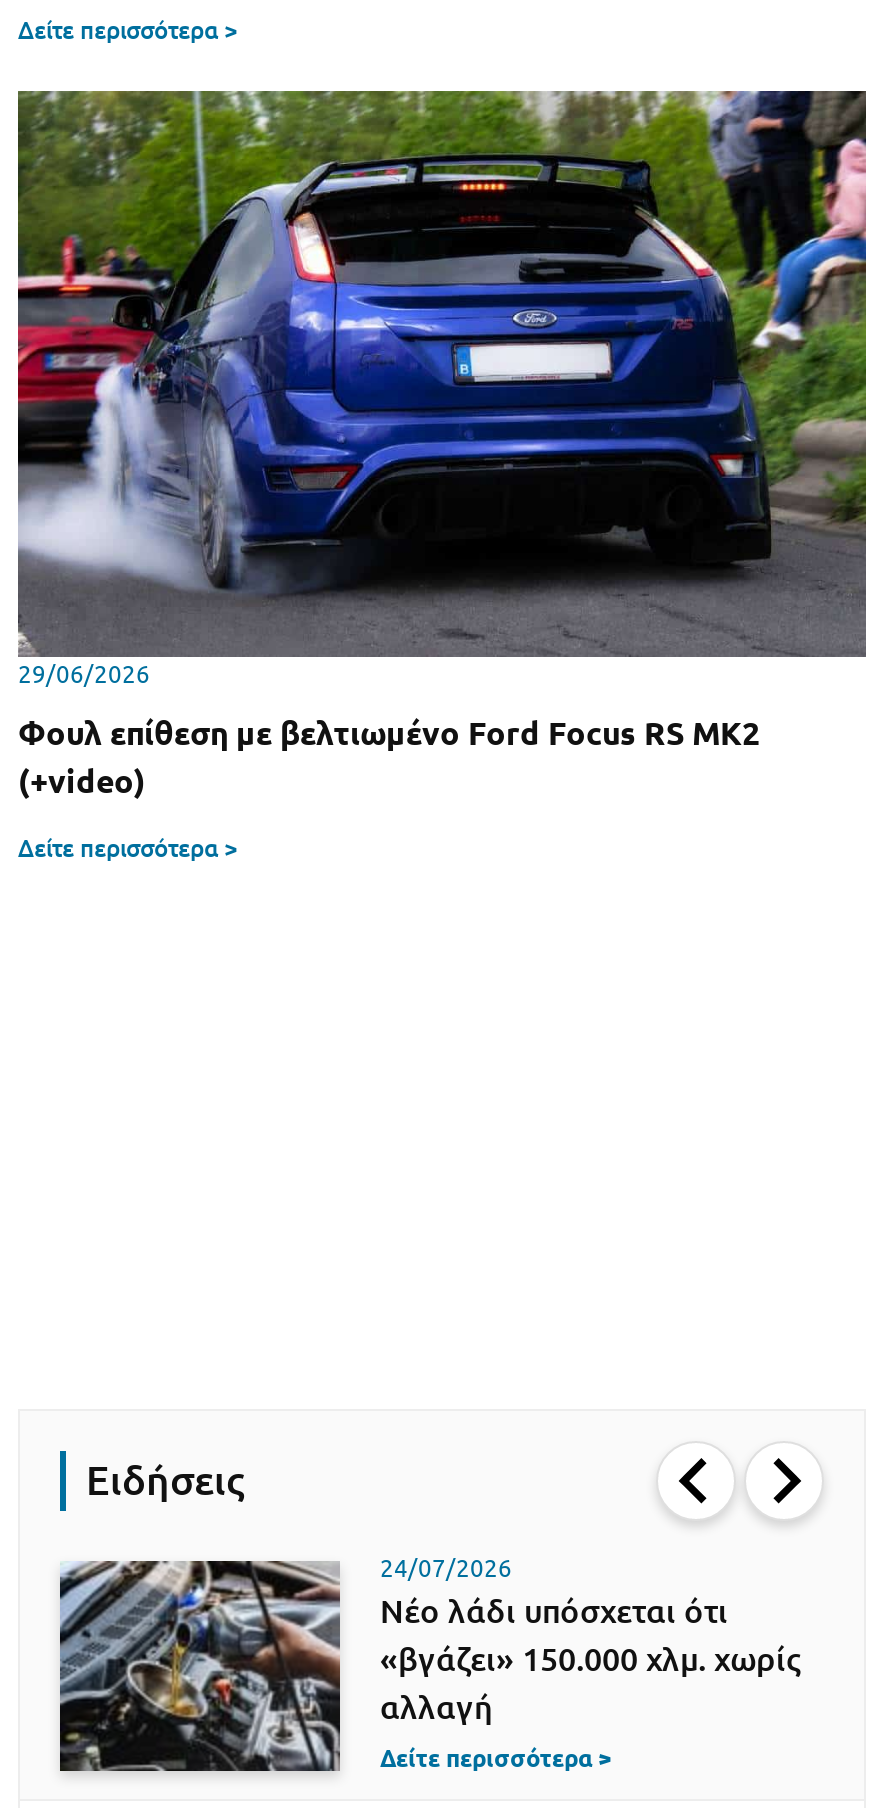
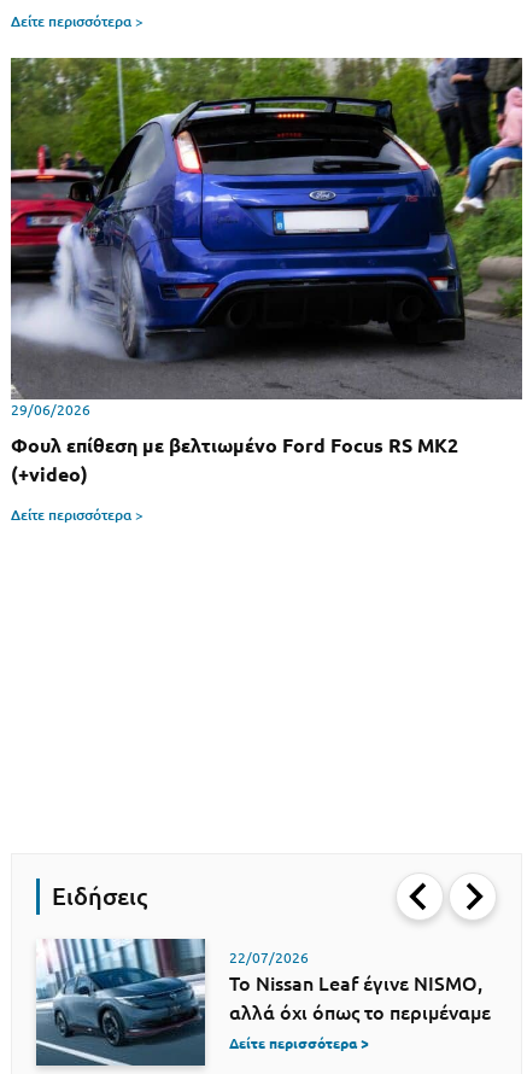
[58,1556,800,1798] [image] | 24/07/2026 | Νέο λάδι υπόσχεται ότι | «βγάζει» 150.000 χλμ. χωρίς | αλλαγή -> [35,938,491,1068] [image] | 22/07/2026 | Το Nissan Leaf έγινε NISMO, | αλλά όχι όπως το περιμέναμε

